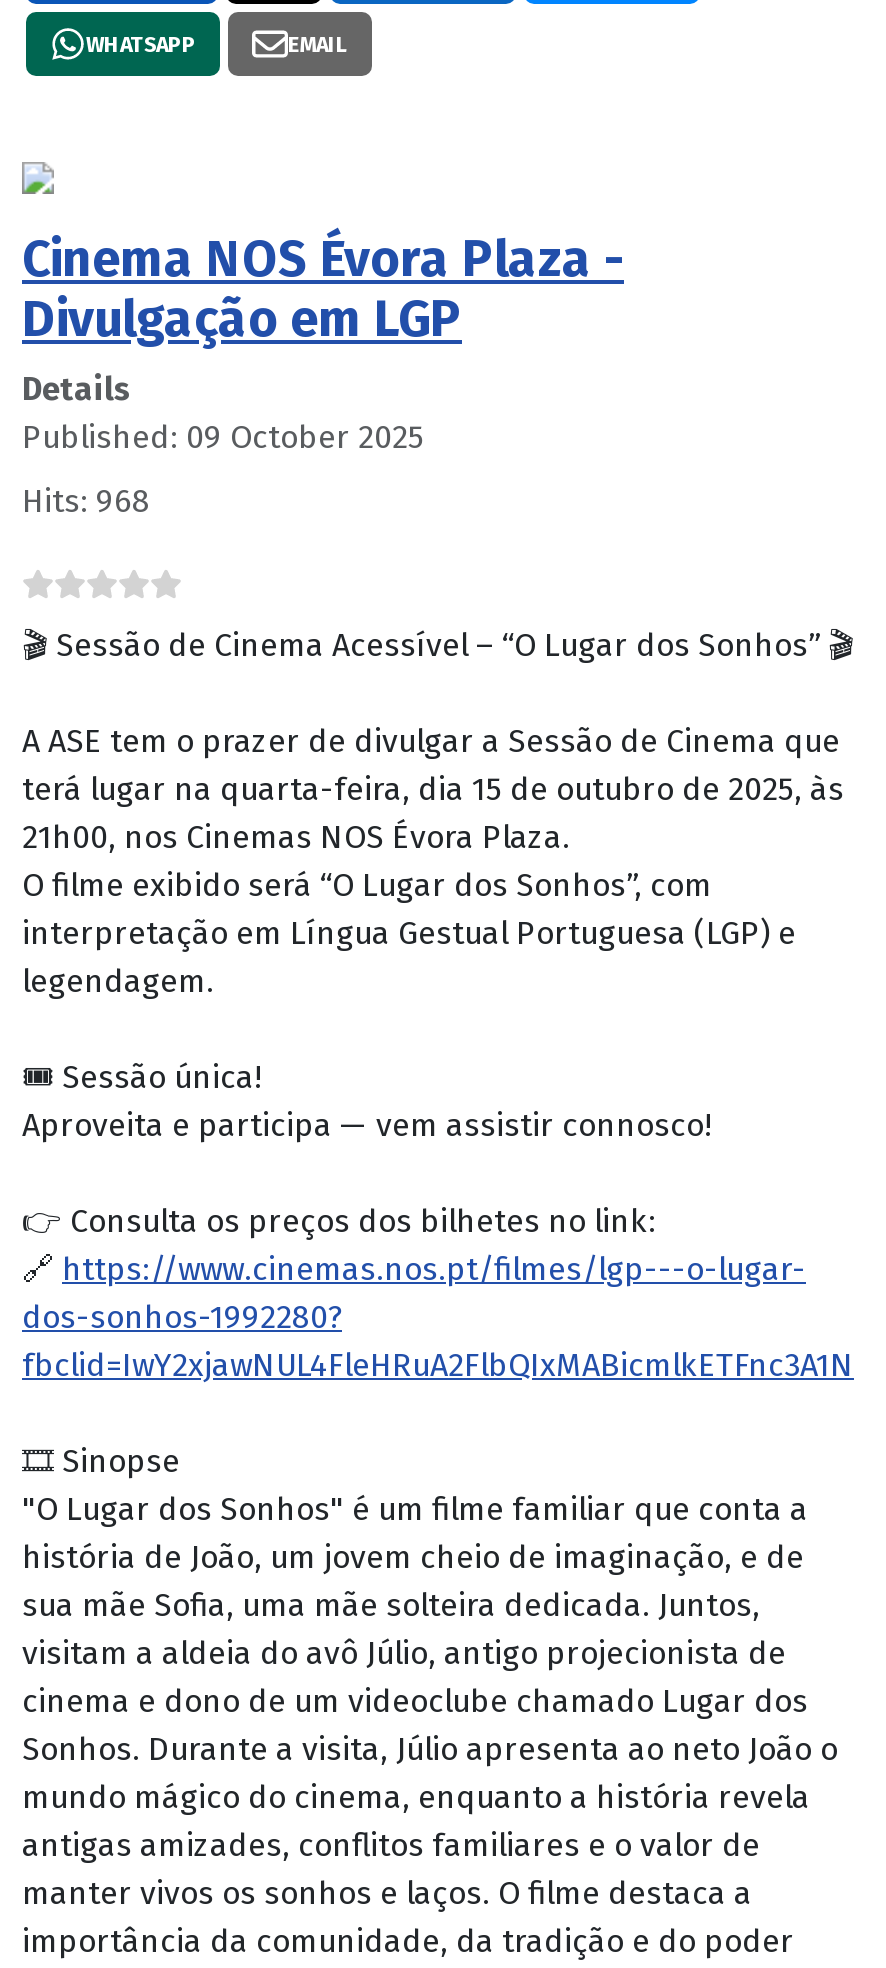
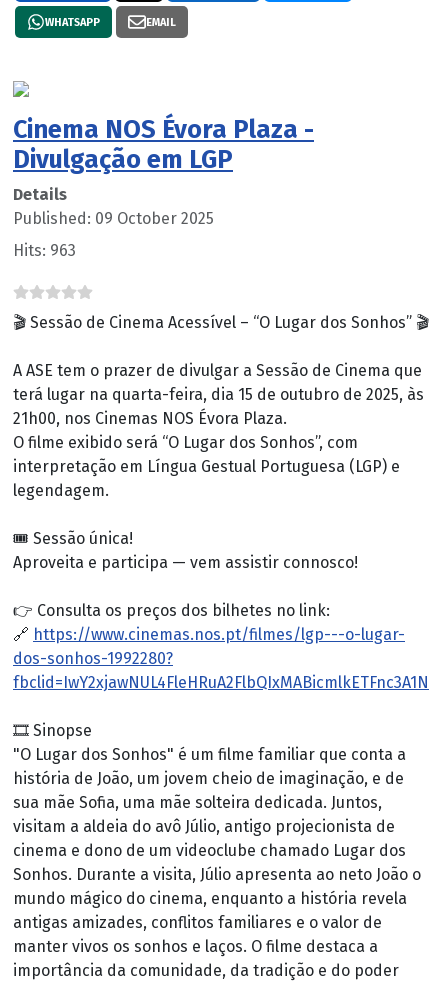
[22,482,150,520] Hits: 968 -> [13,241,76,260] Hits: 963

